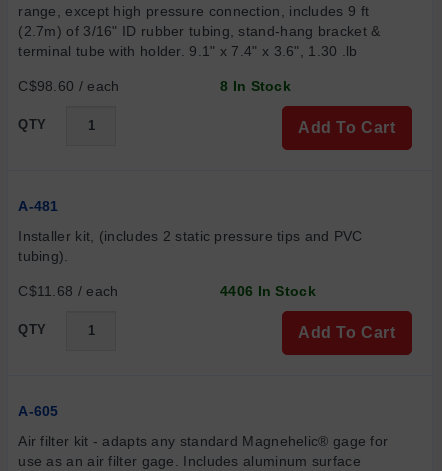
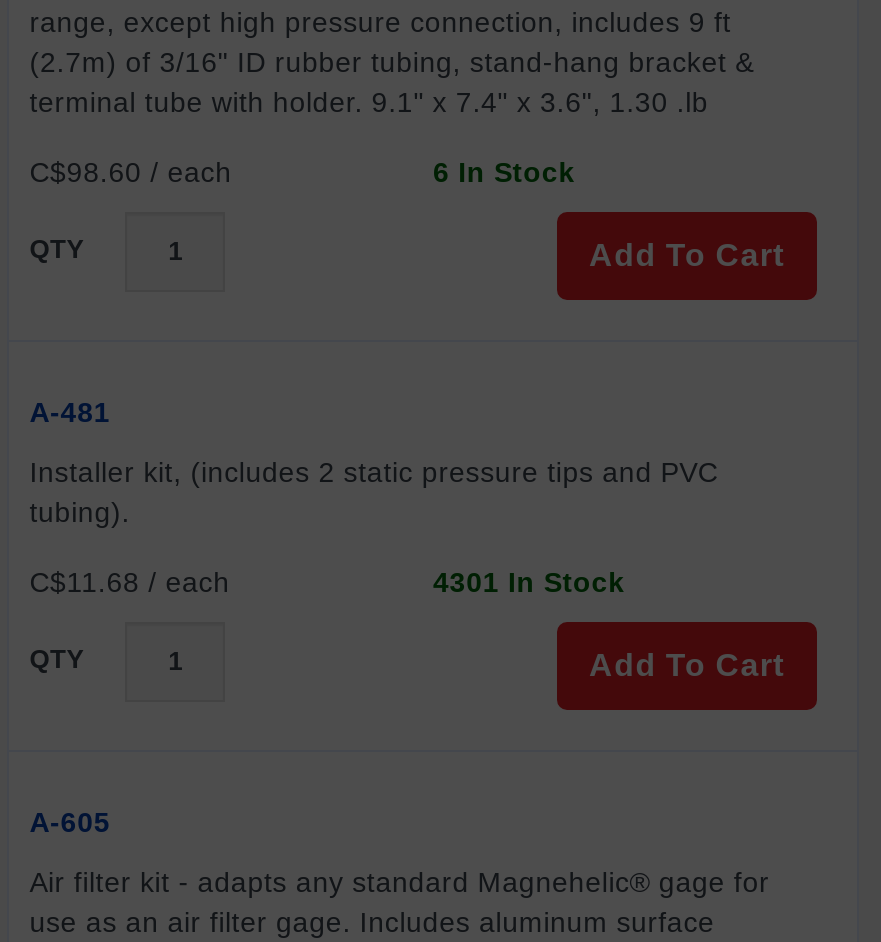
[220,78,291,94] 8 In Stock -> [433,155,575,187] 6 In Stock
[220,283,316,299] 4406 In Stock -> [433,565,625,597] 4301 In Stock

